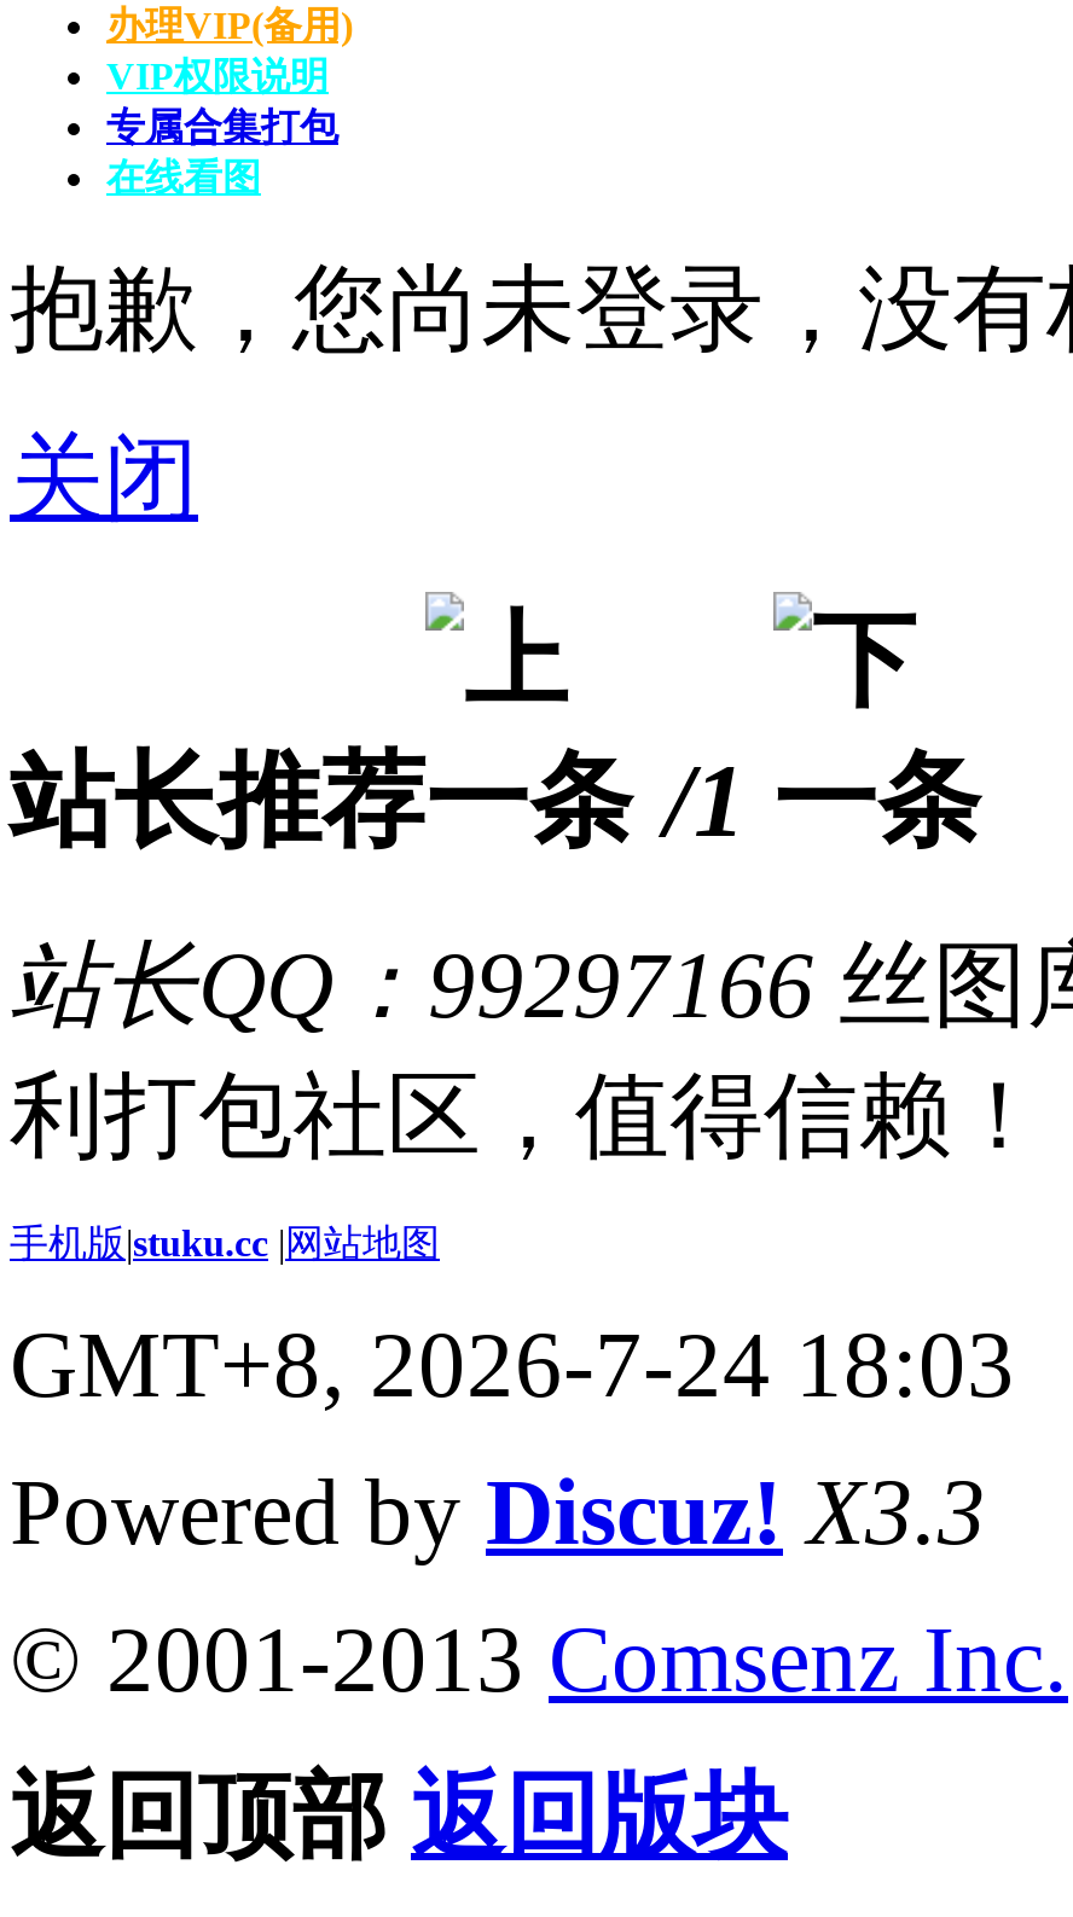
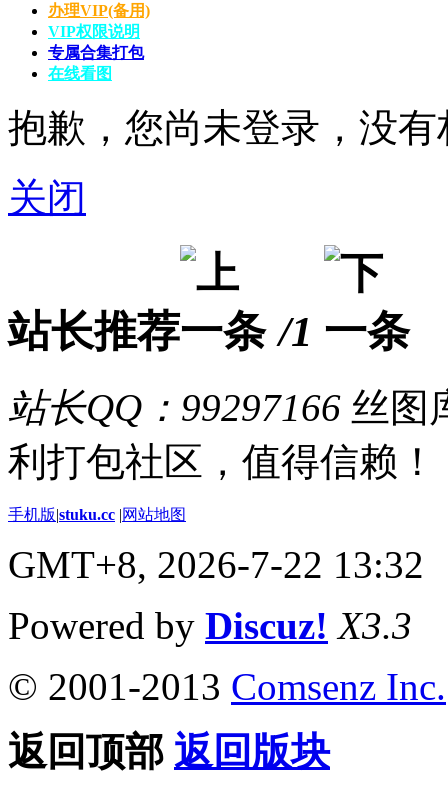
[10,1311,1015,1415] GMT+8, 2026-7-24 18:03 -> [8,543,424,586] GMT+8, 2026-7-22 13:32

